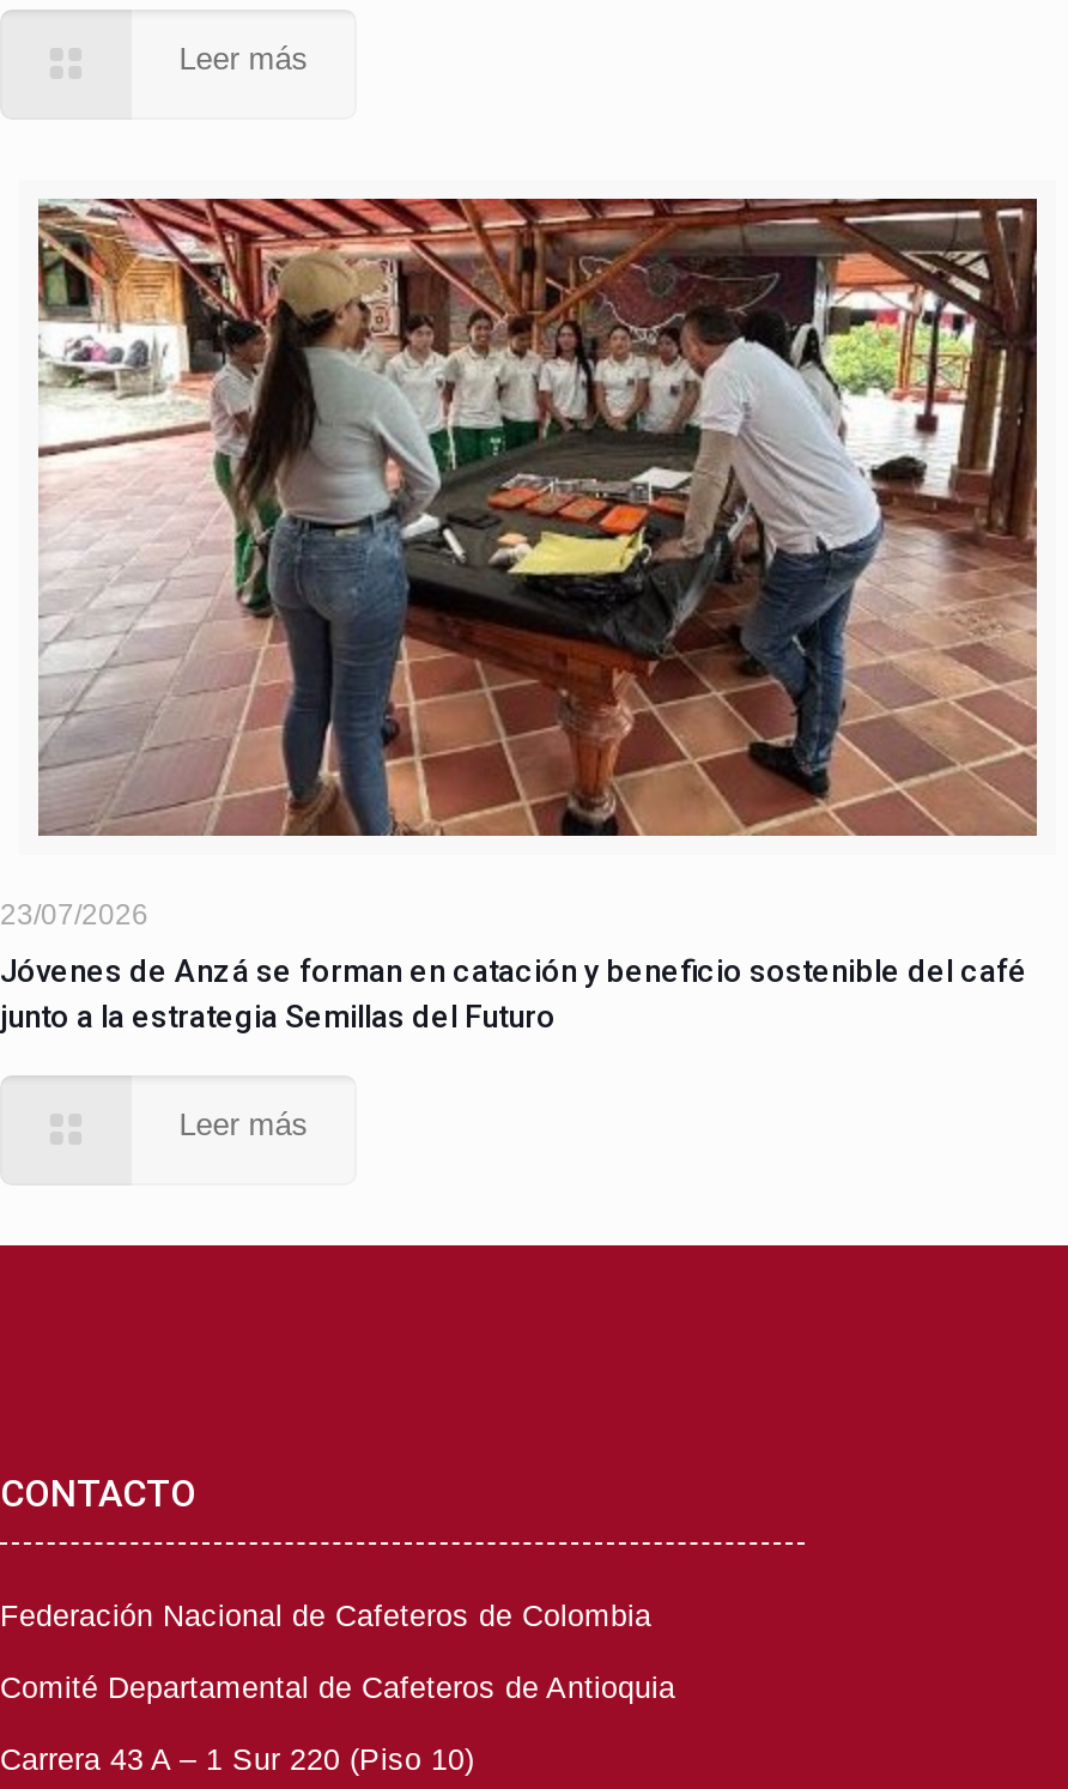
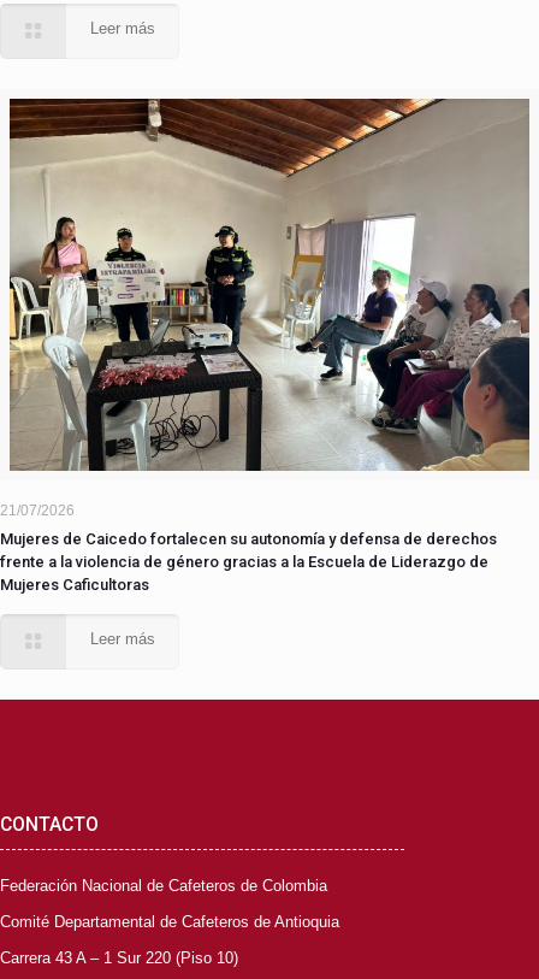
[0,196,1054,932] [image] | 23/07/2026 -> [0,98,531,519] [image] | 21/07/2026
[0,953,1027,1035] Jóvenes de Anzá se forman en catación y beneficio sostenible del café | junto a la estrategia Semillas del Futuro -> [0,530,497,594] Mujeres de Caicedo fortalecen su autonomía y defensa de derechos | frente a la violencia de género gracias a la Escuela de Liderazgo de | Mujeres Caficultoras

